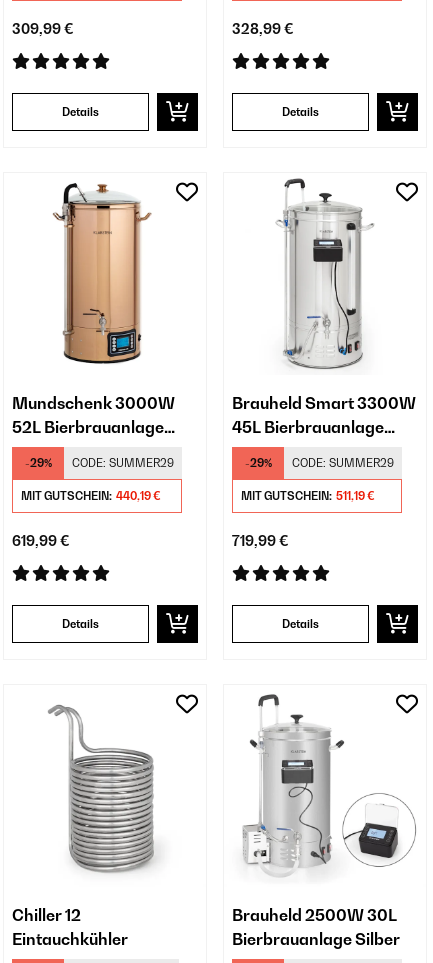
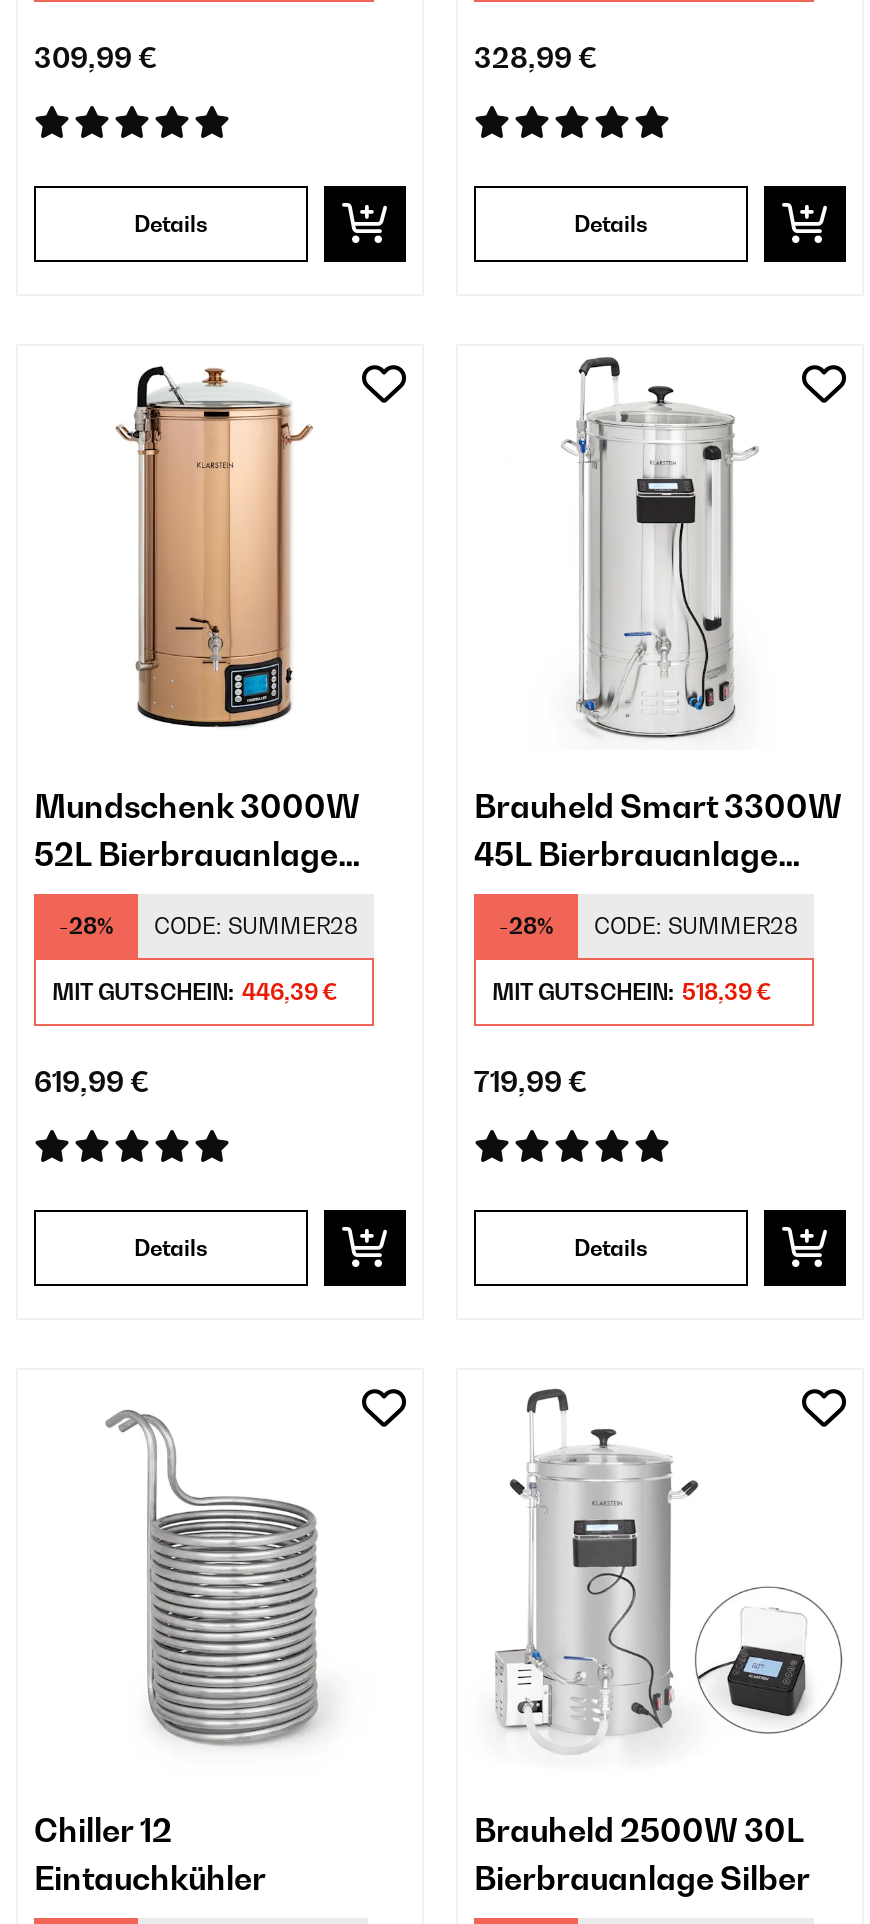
[24,456,51,470] -29% -> [59,912,113,940] -28%
[72,456,174,470] CODE: SUMMER29 -> [154,912,358,940] CODE: SUMMER28
[244,456,271,470] -29% -> [499,912,553,940] -28%
[292,456,394,470] CODE: SUMMER29 -> [594,912,798,940] CODE: SUMMER28
[21,489,161,503] MIT GUTSCHEIN: 440,19 € -> [52,978,338,1006] MIT GUTSCHEIN: 446,39 €
[241,489,375,503] MIT GUTSCHEIN: 511,19 € -> [492,978,772,1006] MIT GUTSCHEIN: 518,39 €

